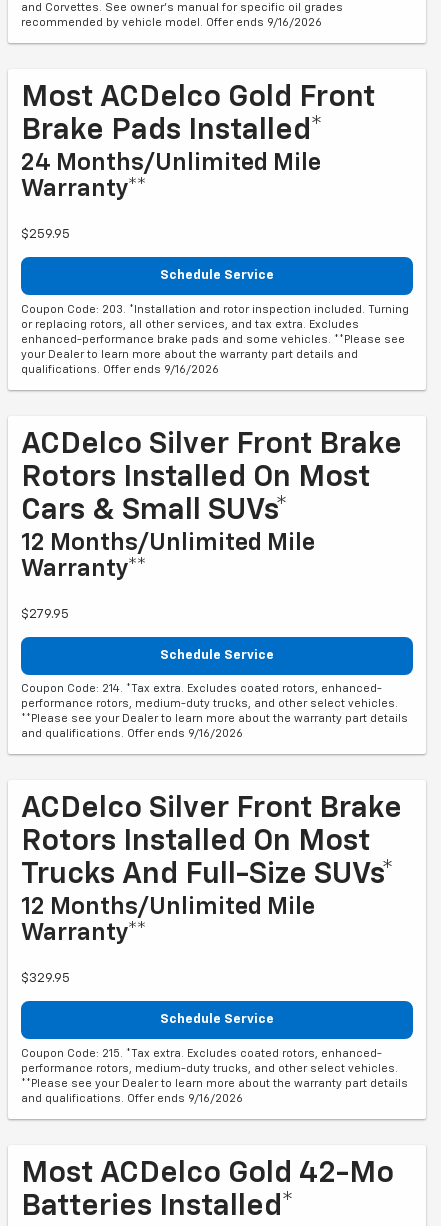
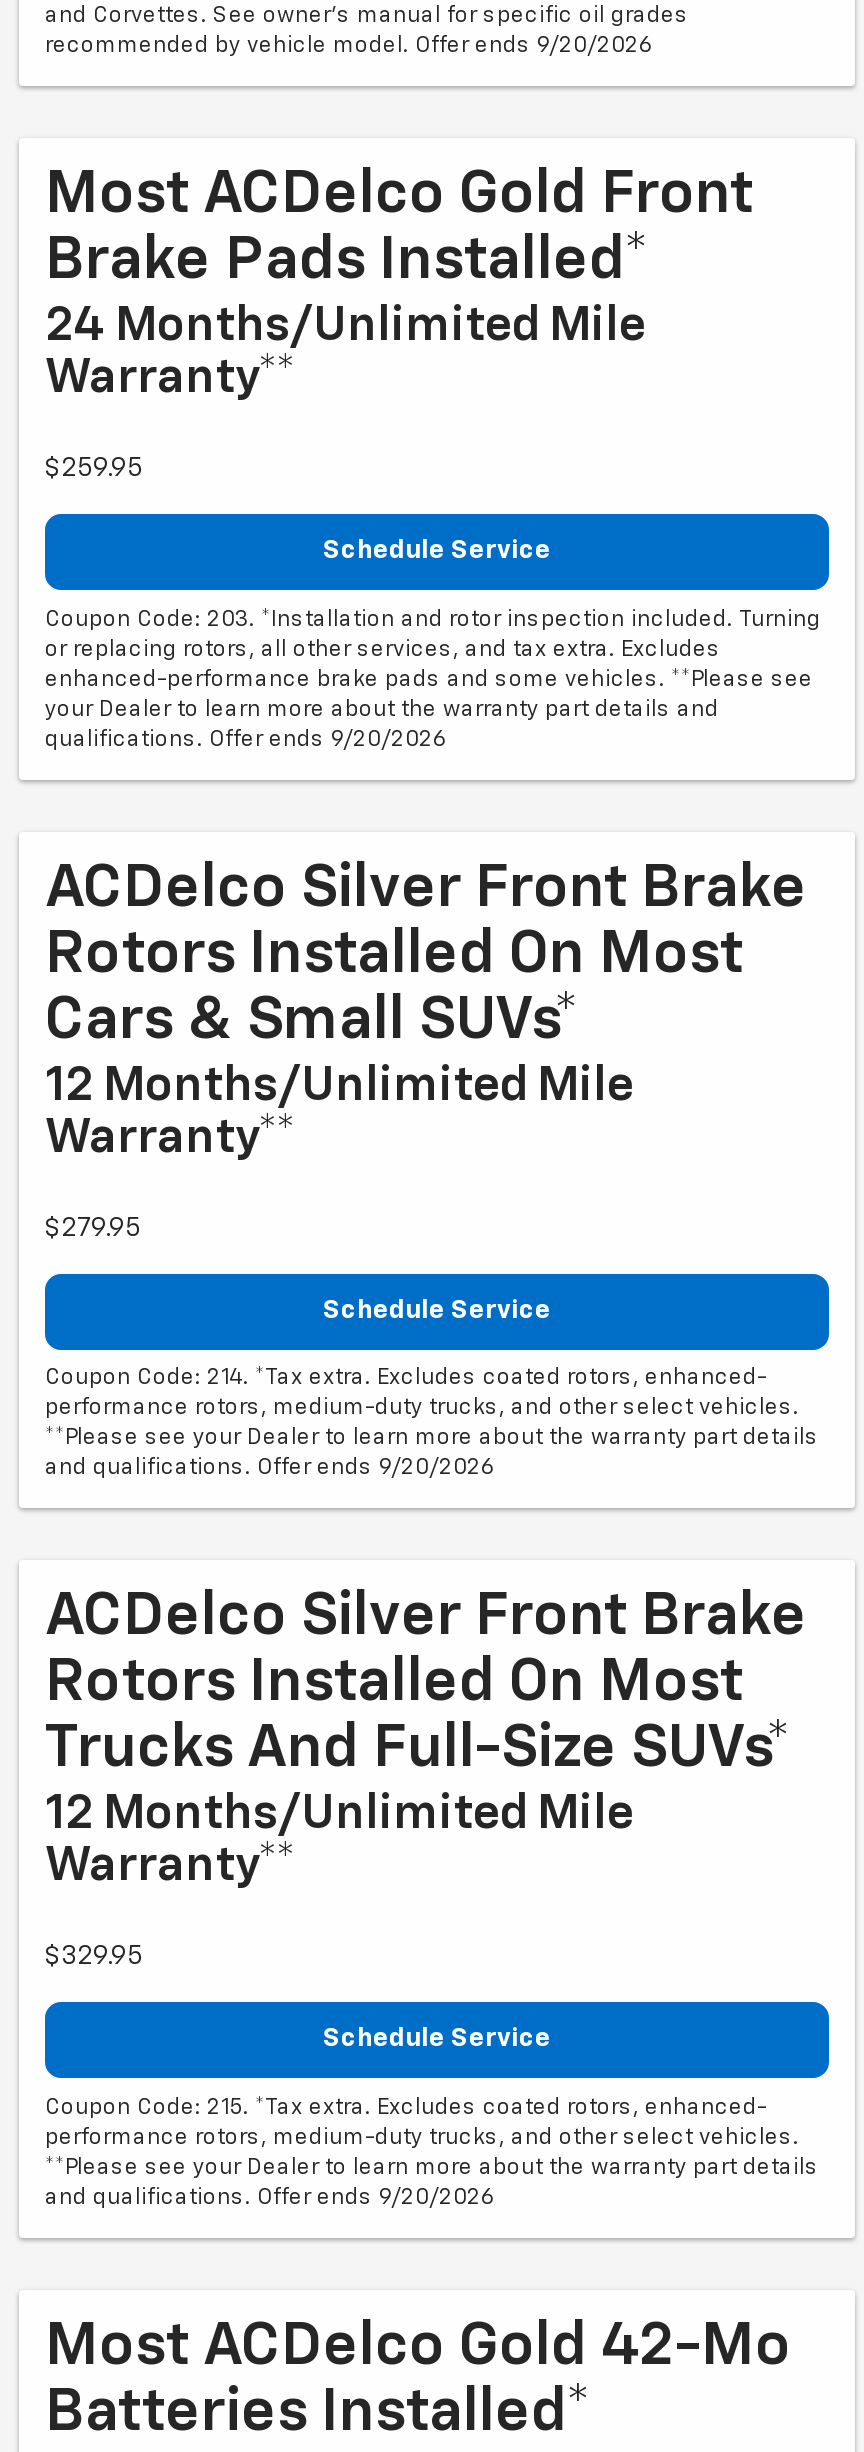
[21,17,322,28] recommended by vehicle model. Offer ends 9/16/2026 -> [45,34,653,56] recommended by vehicle model. Offer ends 9/20/2026
[21,364,219,375] qualifications. Offer ends 9/16/2026 -> [45,727,447,749] qualifications. Offer ends 9/20/2026
[21,728,243,739] and qualifications. Offer ends 9/16/2026 -> [45,1456,495,1478] and qualifications. Offer ends 9/20/2026
[21,1093,243,1104] and qualifications. Offer ends 9/16/2026 -> [45,2185,495,2207] and qualifications. Offer ends 9/20/2026

